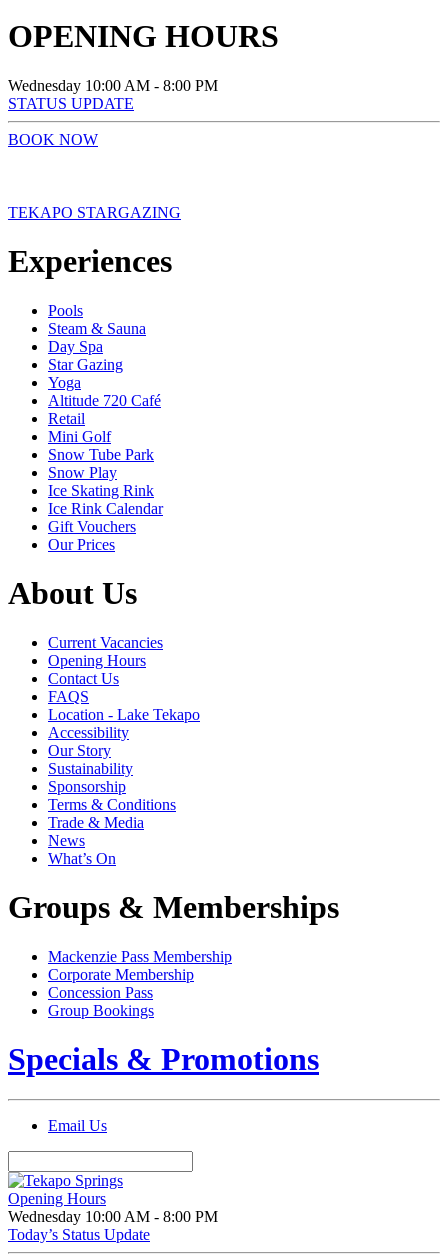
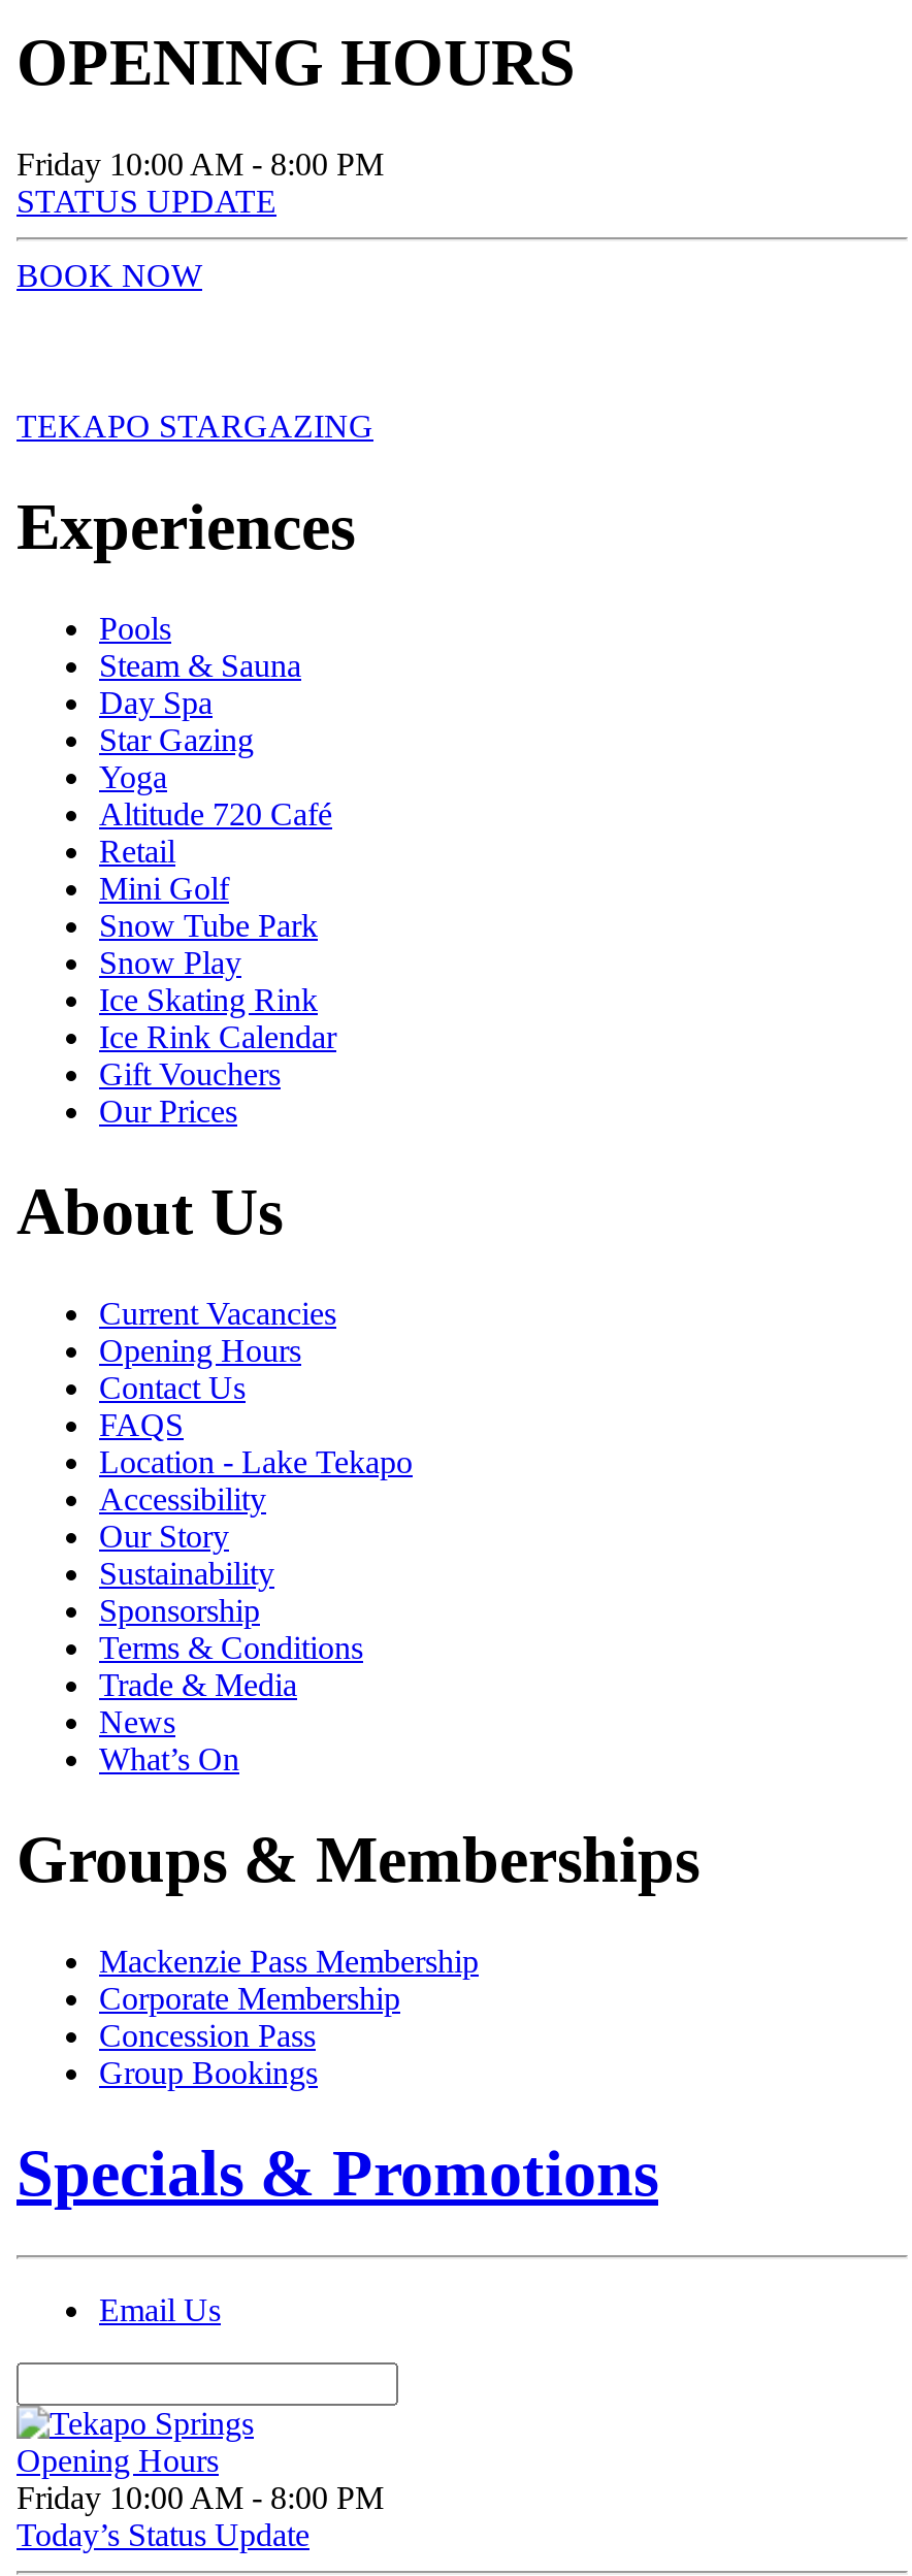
[8,77,218,94] Wednesday 10:00 AM - 8:00 PM -> [17,146,384,181] Friday 10:00 AM - 8:00 PM
[8,1208,218,1225] Wednesday 10:00 AM - 8:00 PM -> [17,2481,384,2516] Friday 10:00 AM - 8:00 PM

